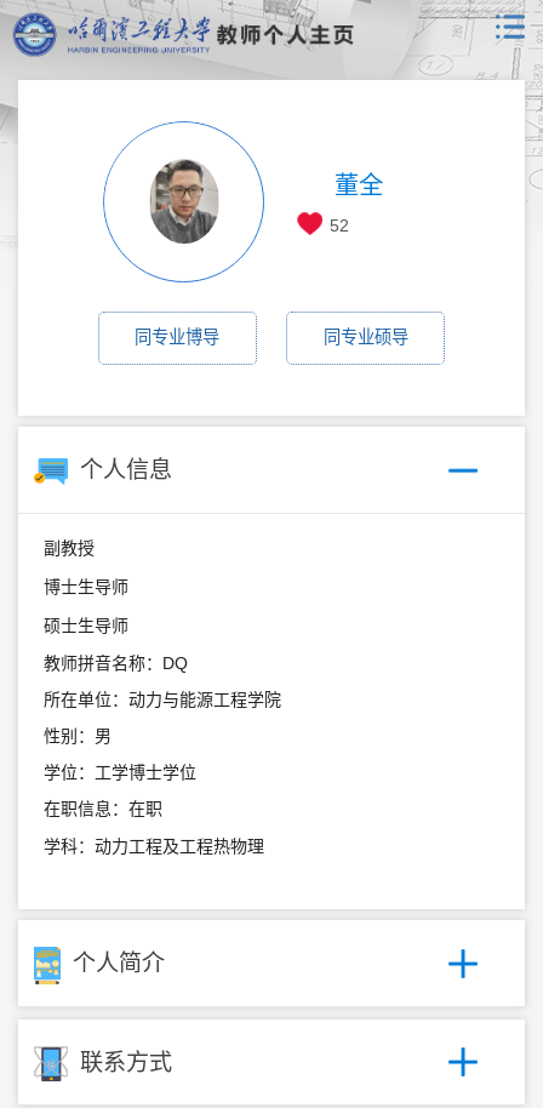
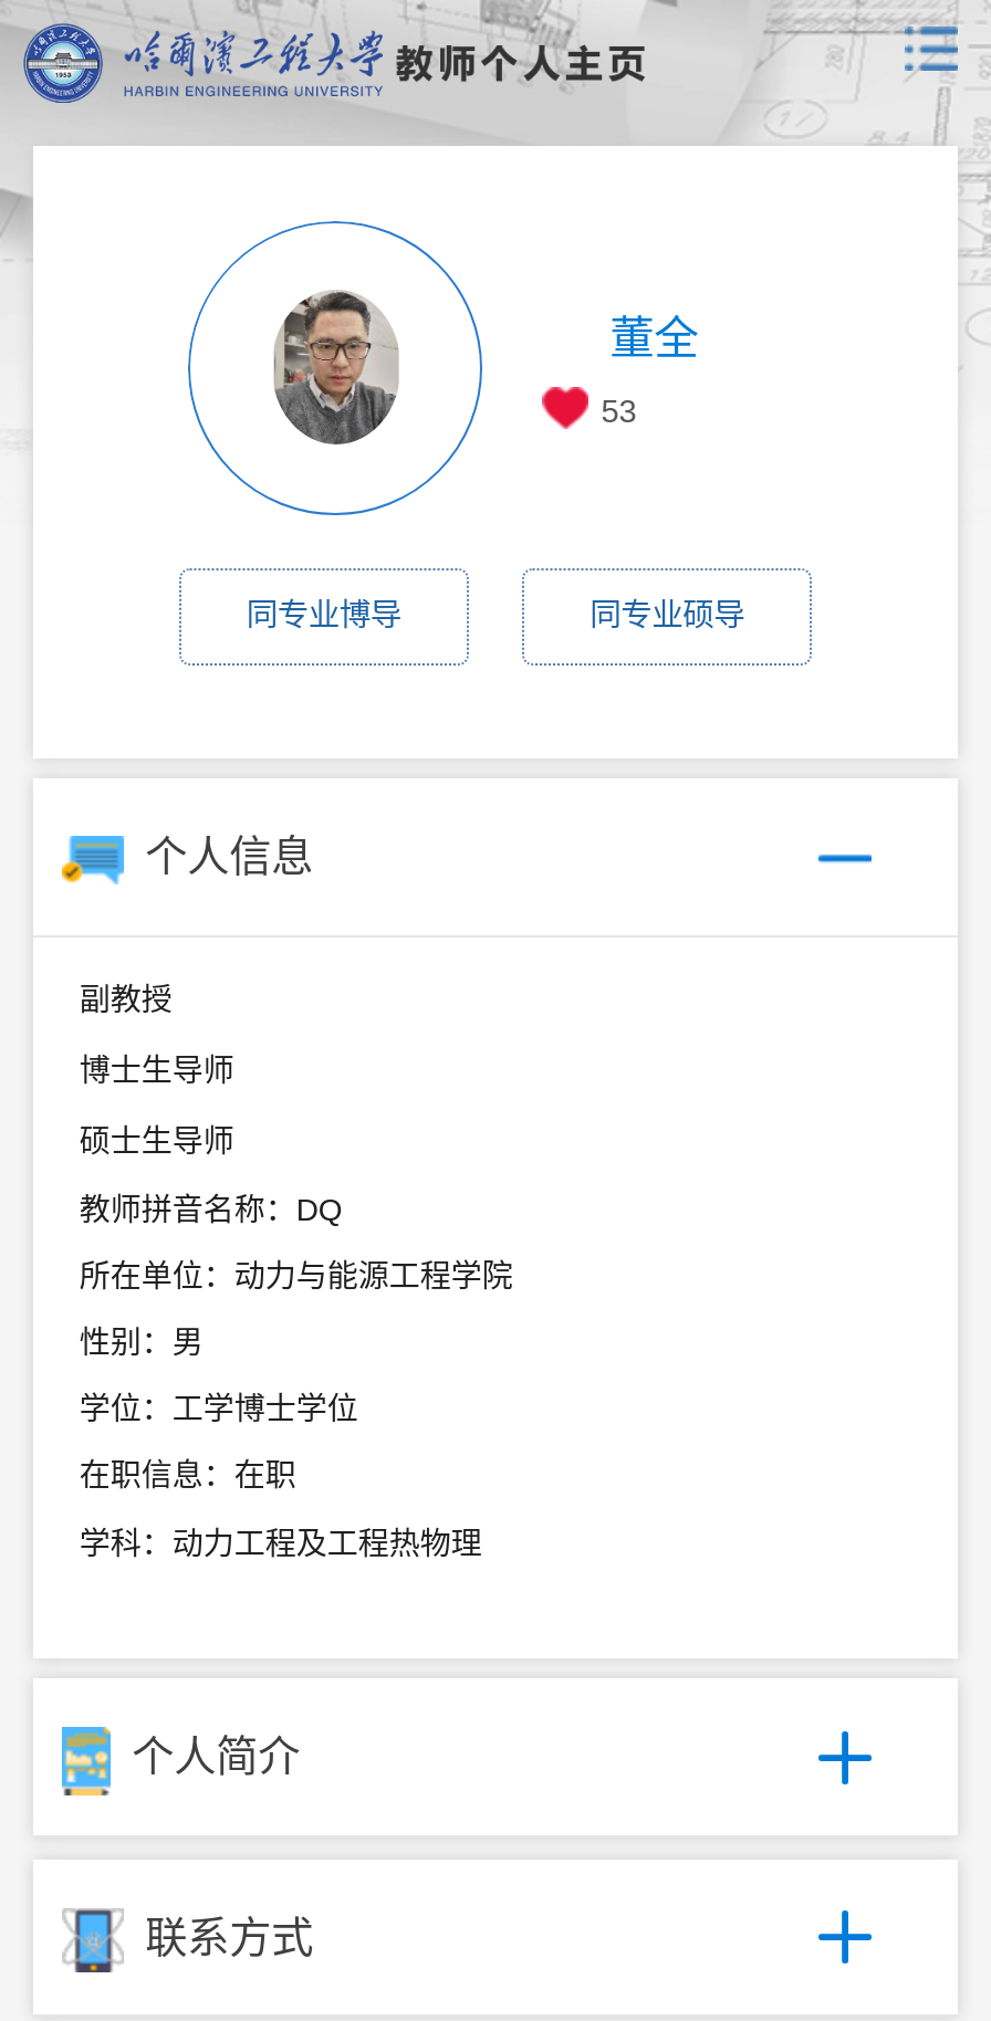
[329,216,349,236] 52 -> [601,394,637,430] 53

